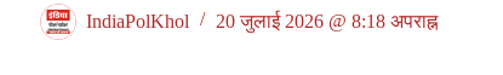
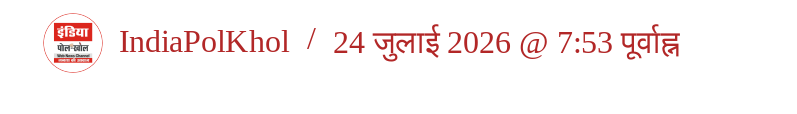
[86,11,438,31] IndiaPolKhol 20 जुलाई 2026 @ 8:18 अपराह्न -> [119,25,679,59] IndiaPolKhol 24 जुलाई 2026 @ 7:53 पूर्वाह्न

